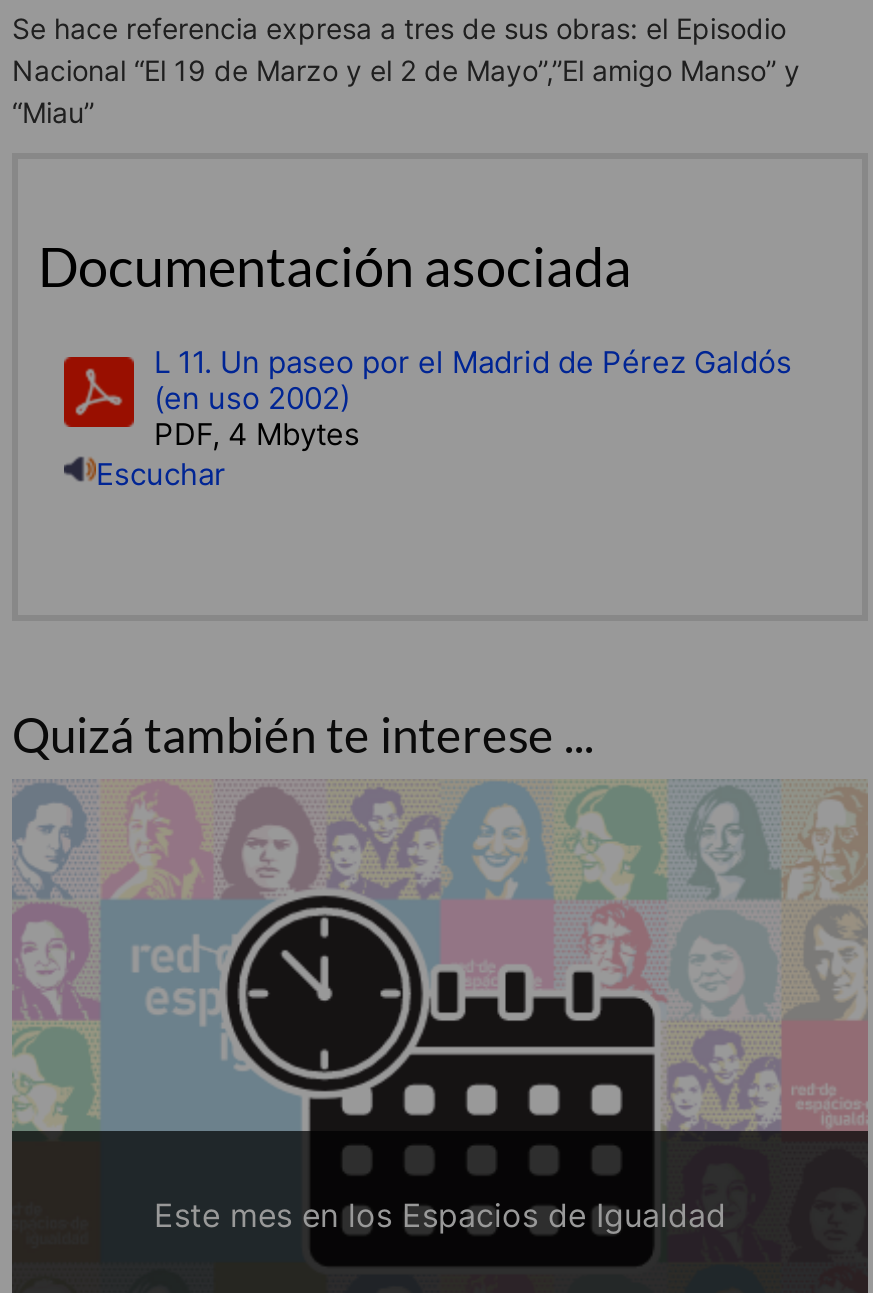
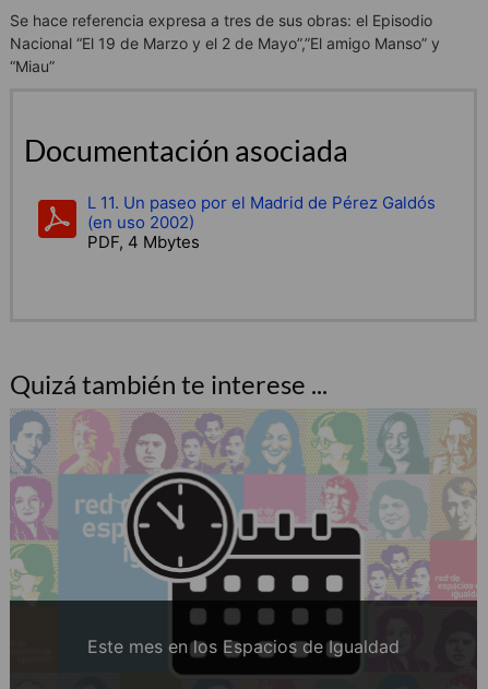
[96,455,226,493] Escuchar -> none

